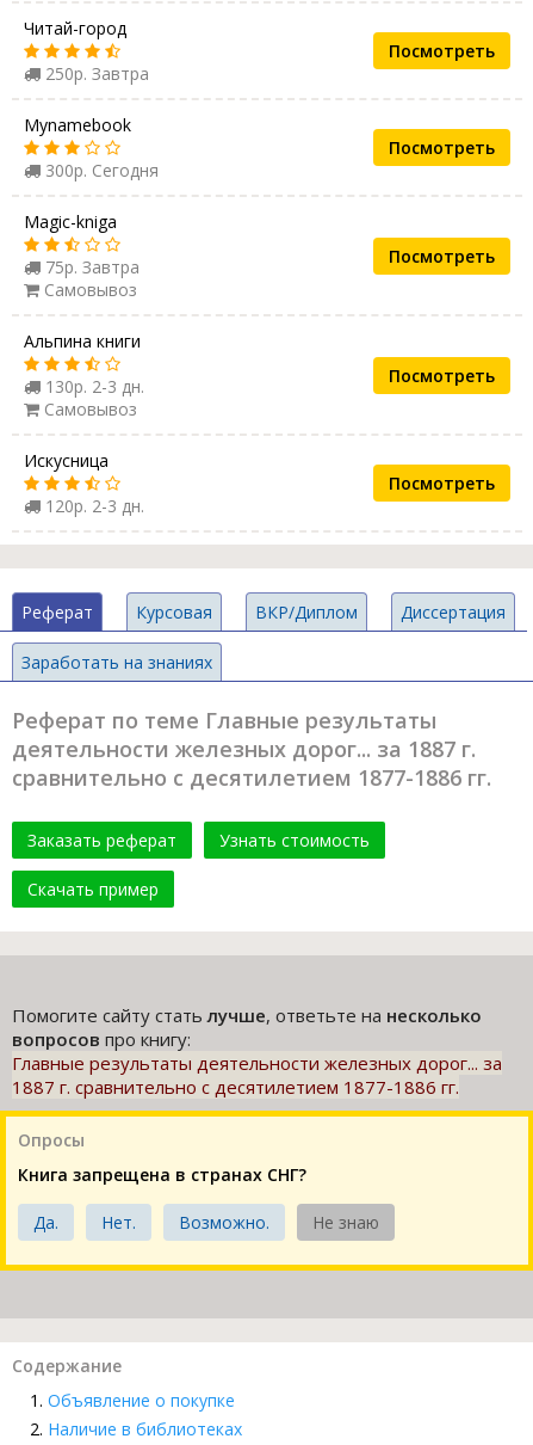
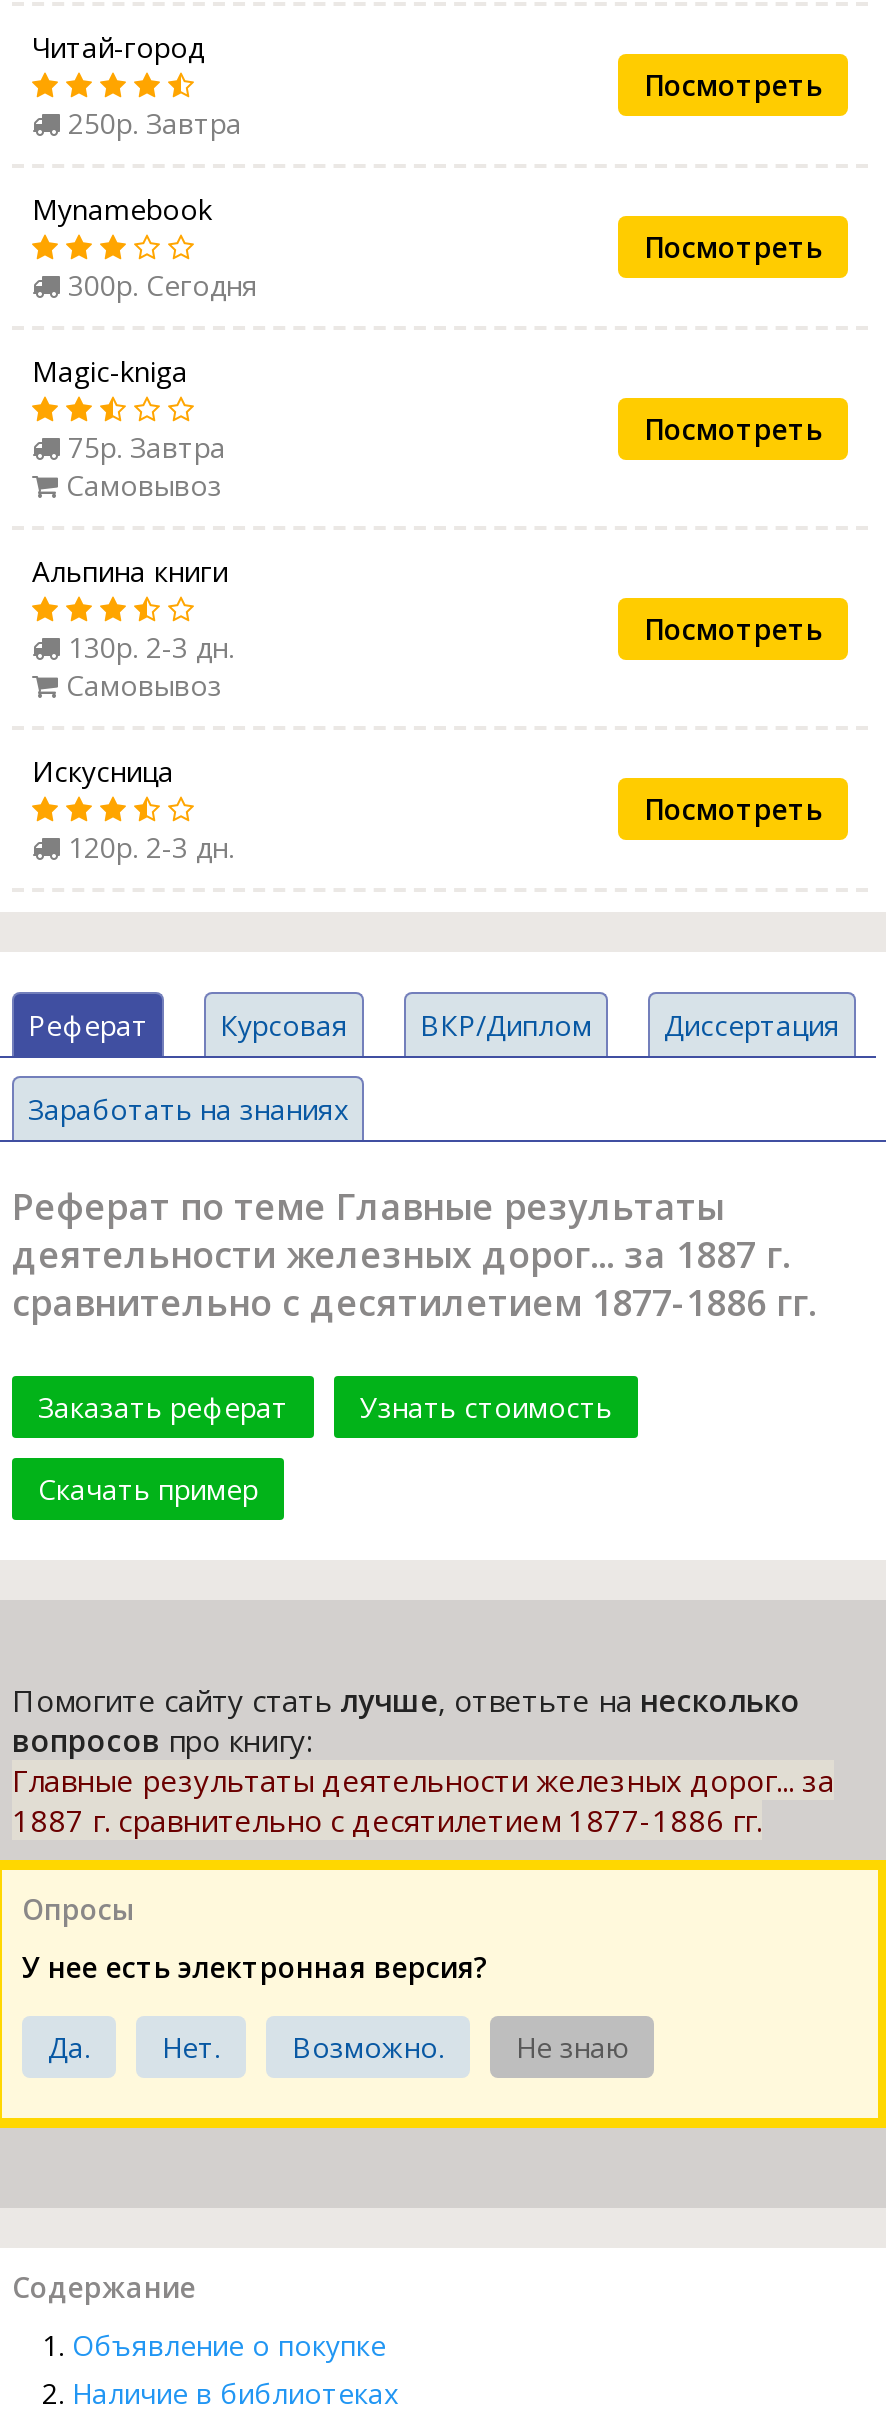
[18,1164,306,1186] Книга запрещена в странах СНГ? -> [22,1949,488,1987] У нее есть электронная версия?

